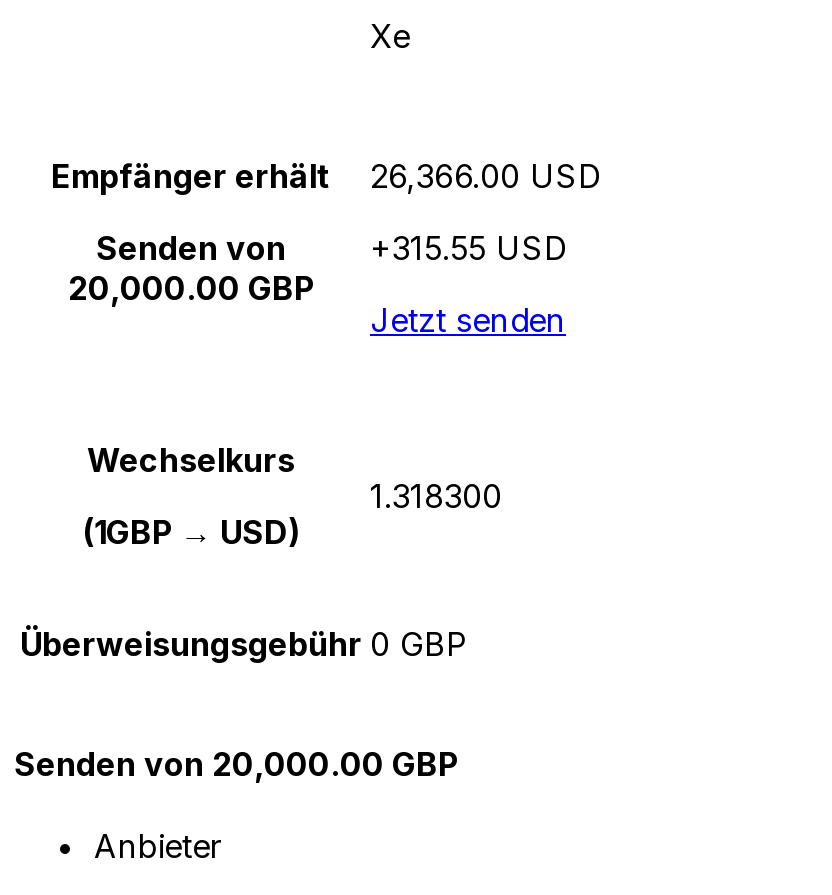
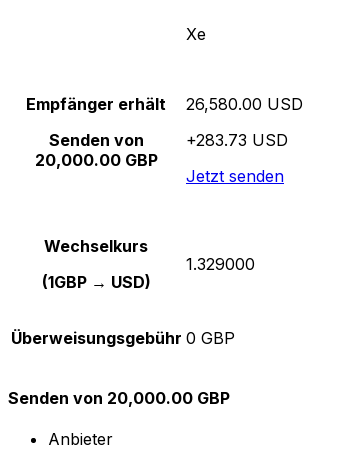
[51,155,602,195] Empfänger erhält 26,366.00 USD -> [26,94,303,114] Empfänger erhält 26,580.00 USD
[370,227,568,267] +315.55 USD -> [186,130,288,150] +283.73 USD
[370,475,502,515] 1.318300 -> [186,254,255,274] 1.329000

